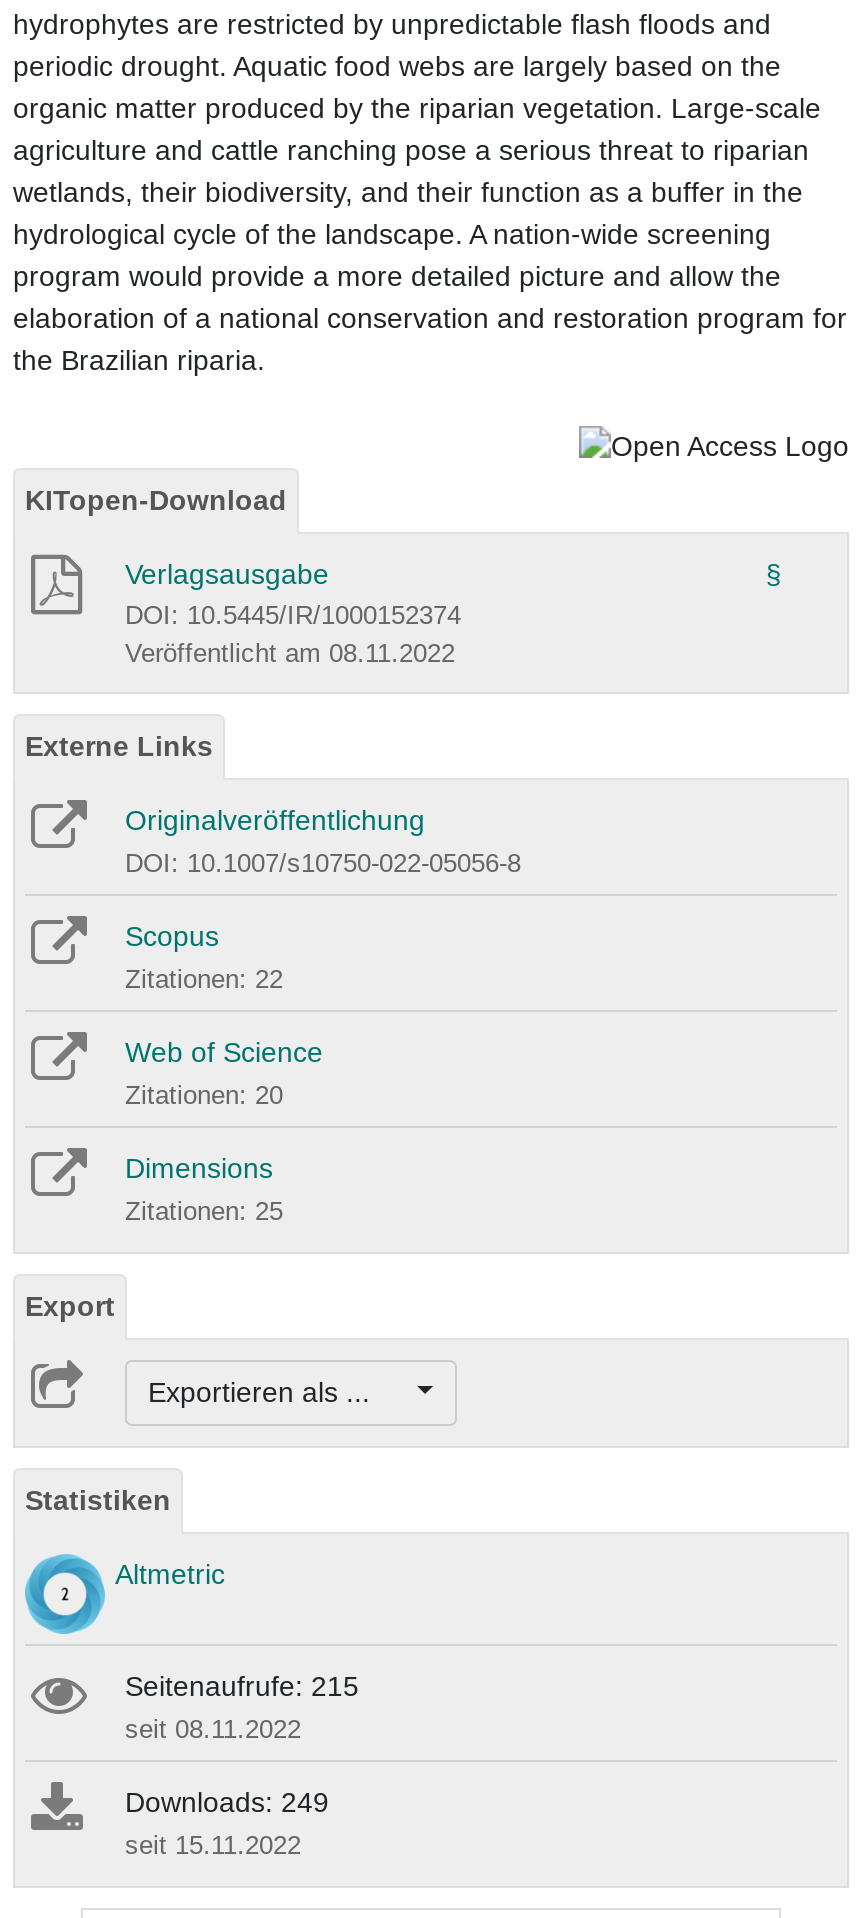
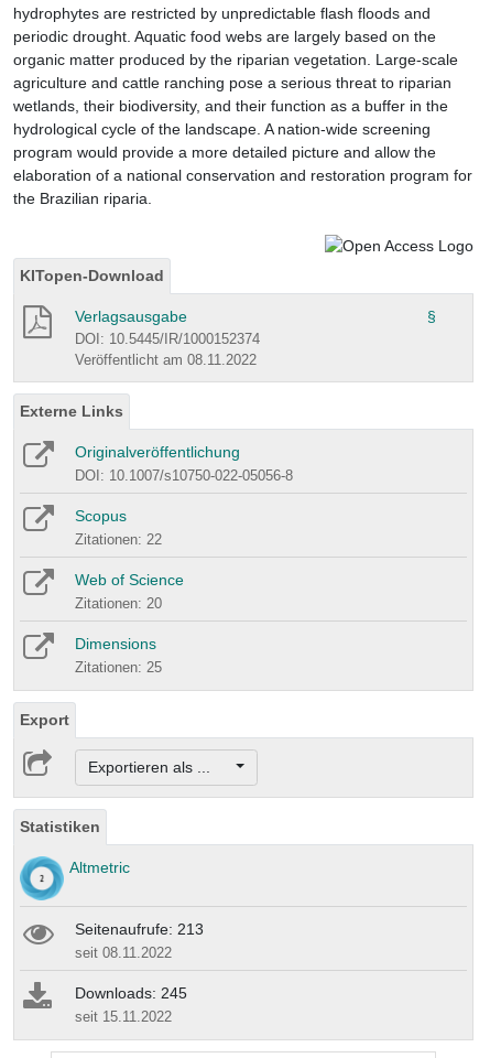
[125,1671,359,1703] Seitenaufrufe: 215 -> [75,921,204,938] Seitenaufrufe: 213
[125,1787,329,1819] Downloads: 249 -> [75,984,187,1002] Downloads: 245

